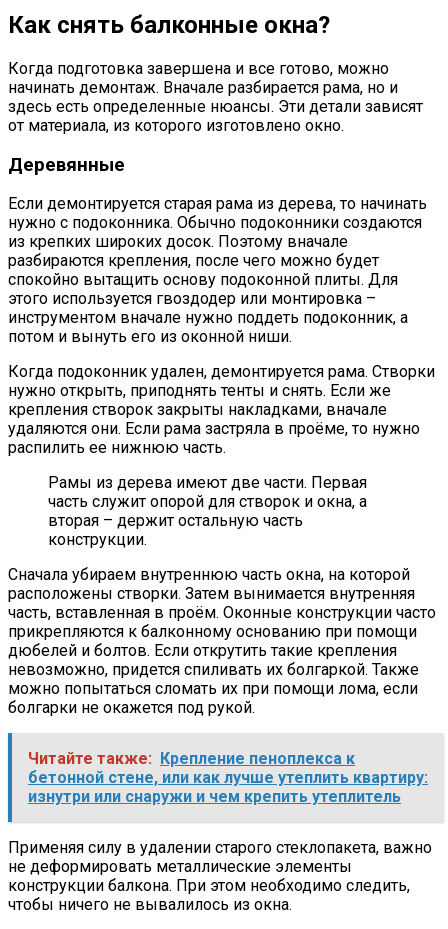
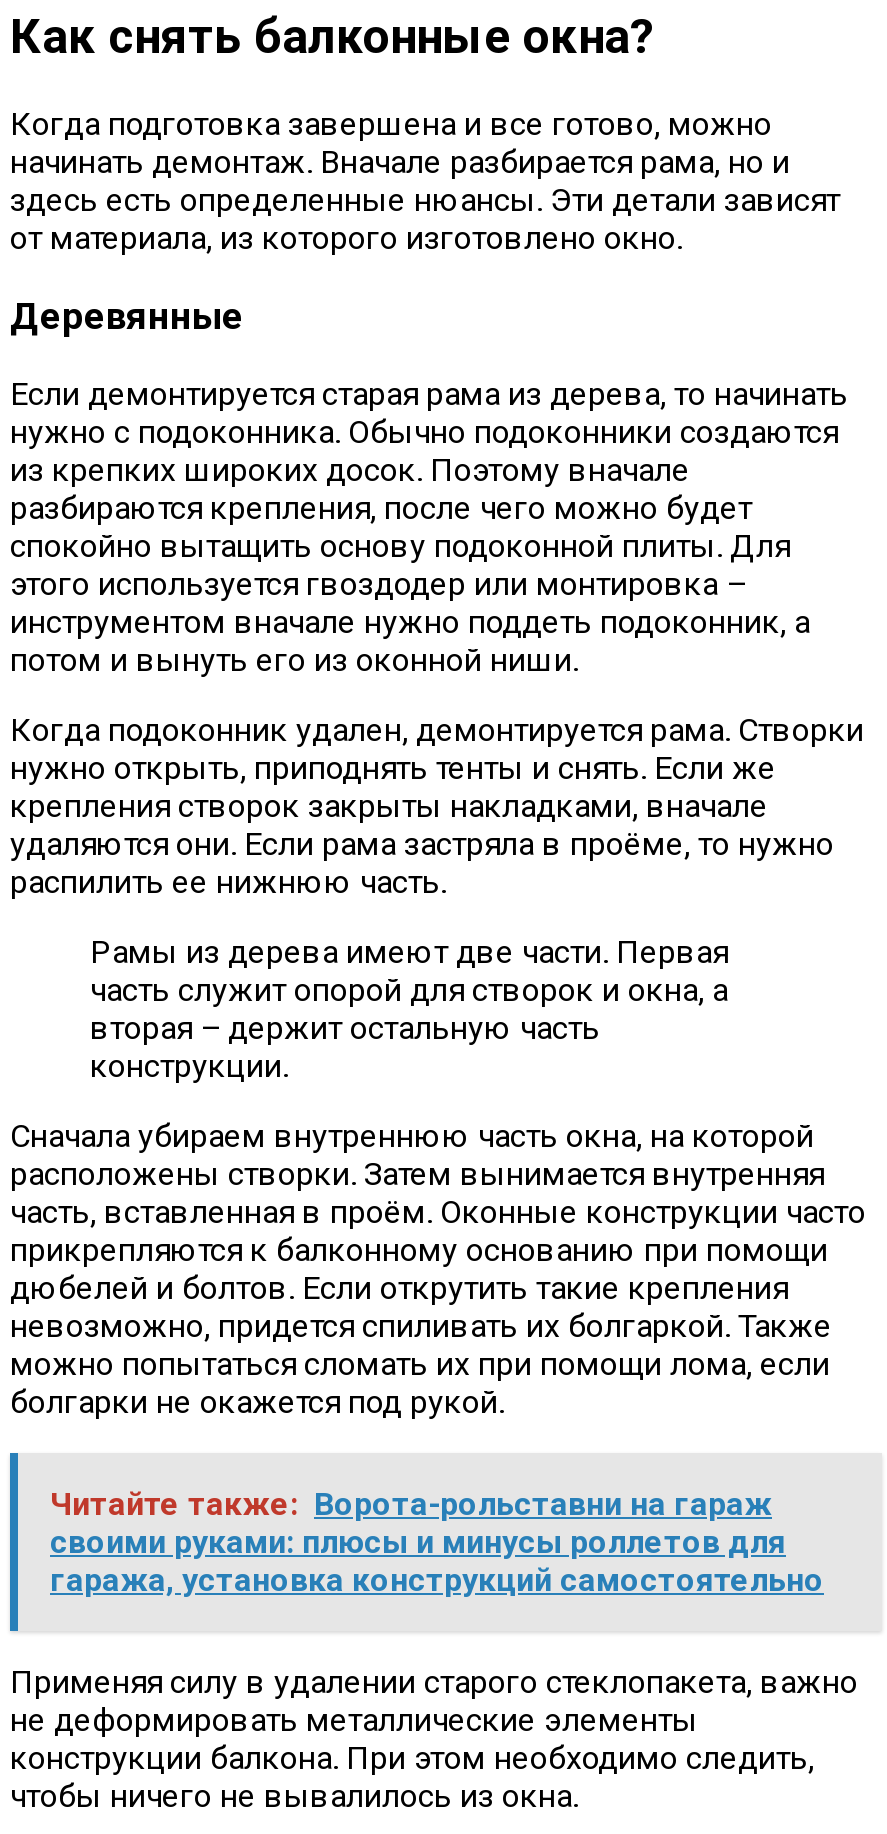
[28,749,428,806] Читайте также: Крепление пеноплекса к | бетонной стене, или как лучше утеплить квартиру: | изнутри или снаружи и чем крепить утеплитель -> [50,1486,824,1600] Читайте также: Ворота-рольставни на гараж | своими руками: плюсы и минусы роллетов для | гаража, установка конструкций самостоятельно

